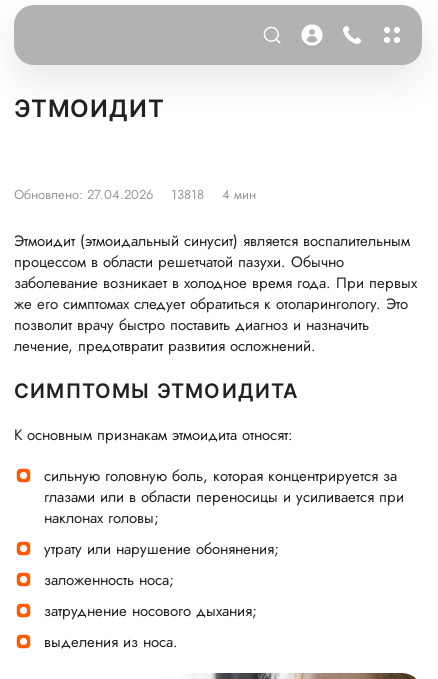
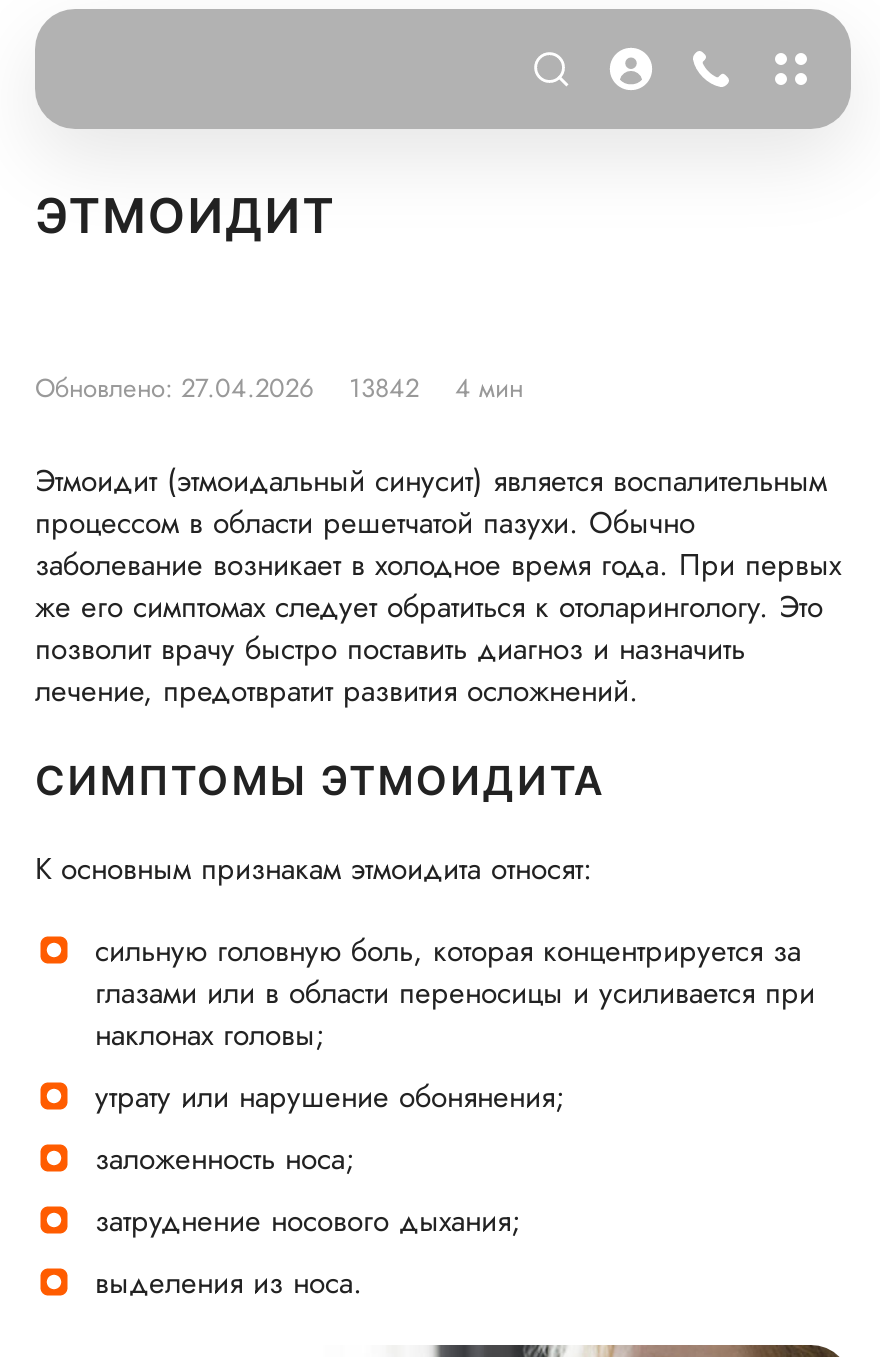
[14,185,256,204] Обновлено: 27.04.2026 13818 4 мин -> [35,369,523,407] Обновлено: 27.04.2026 13842 4 мин

